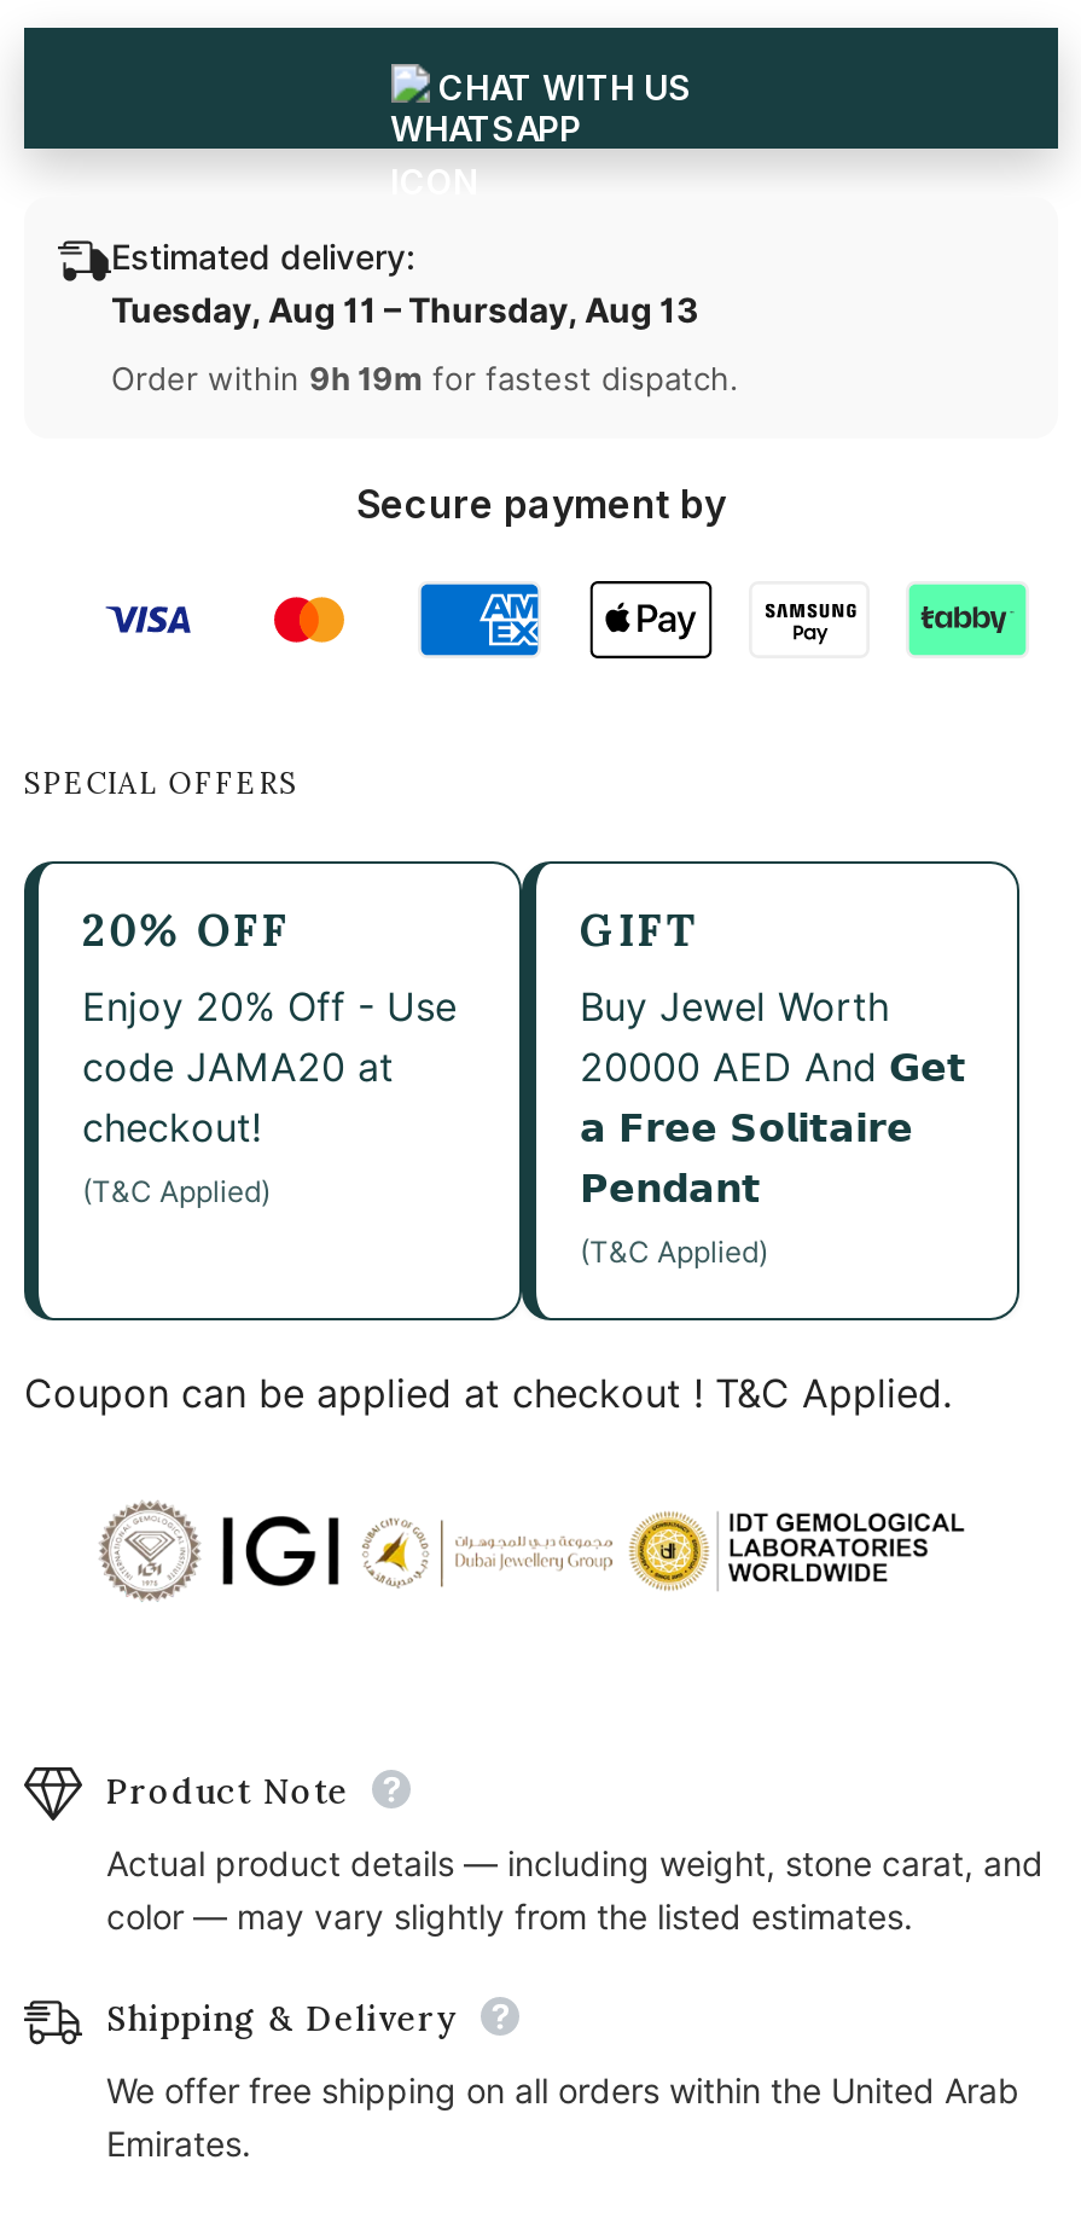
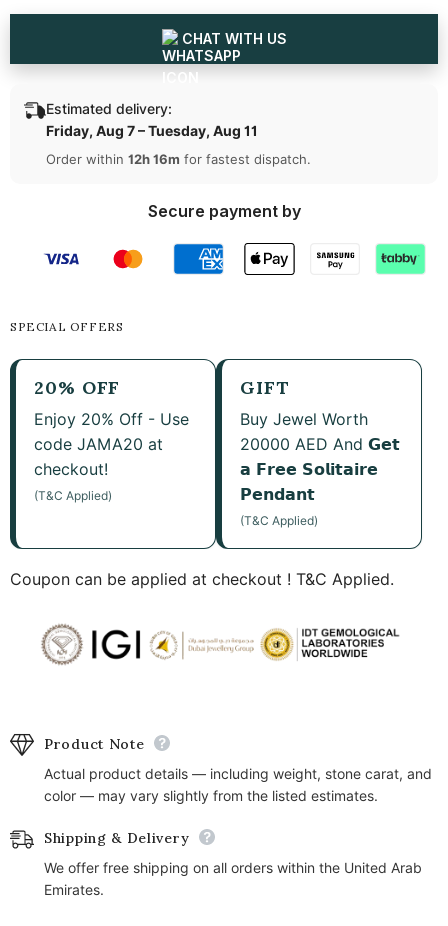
[111,291,698,330] Tuesday, Aug 11 – Thursday, Aug 13 -> [46,123,258,139] Friday, Aug 7 – Tuesday, Aug 11
[111,359,739,397] Order within 9h 19m for fastest dispatch. -> [46,151,311,167] Order within 12h 16m for fastest dispatch.

